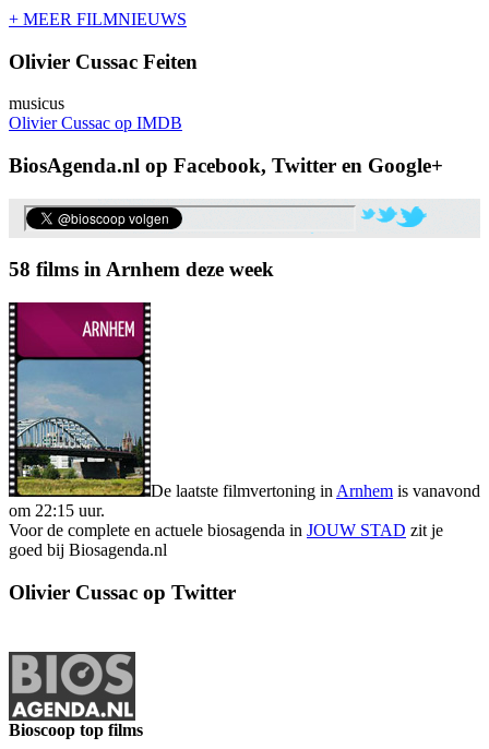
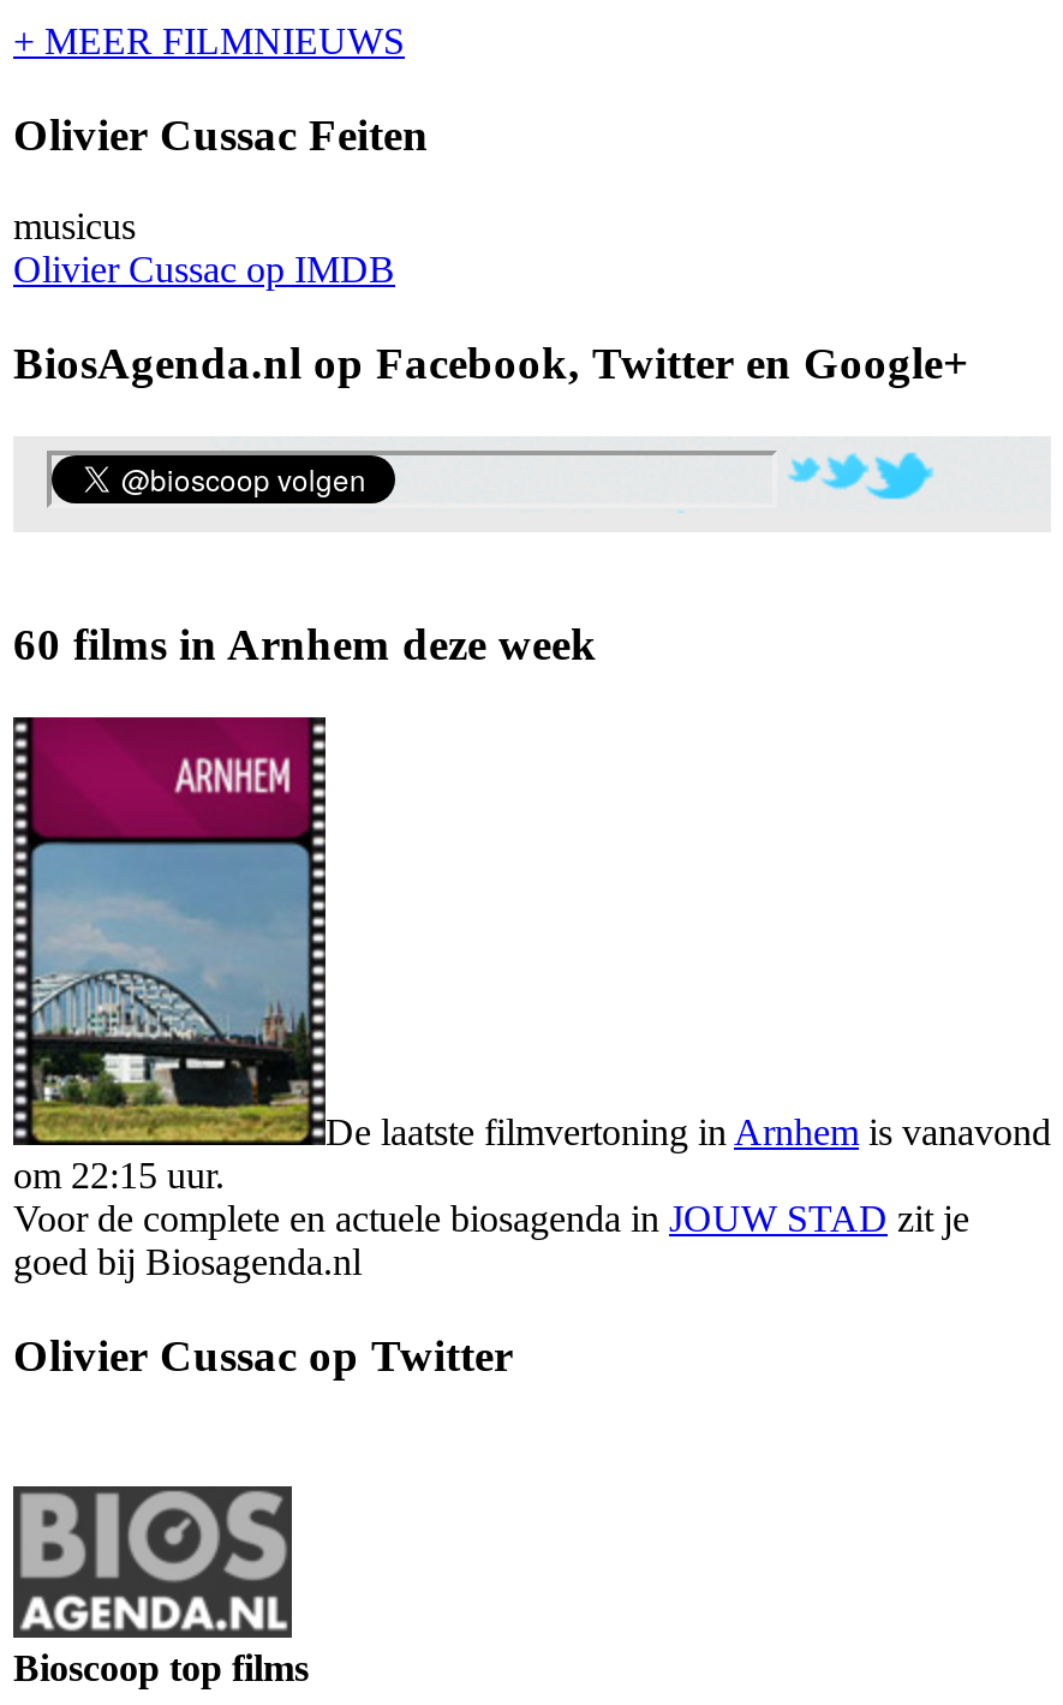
[9,258,274,281] 58 films in Arnhem deze week -> [13,620,597,670] 60 films in Arnhem deze week

